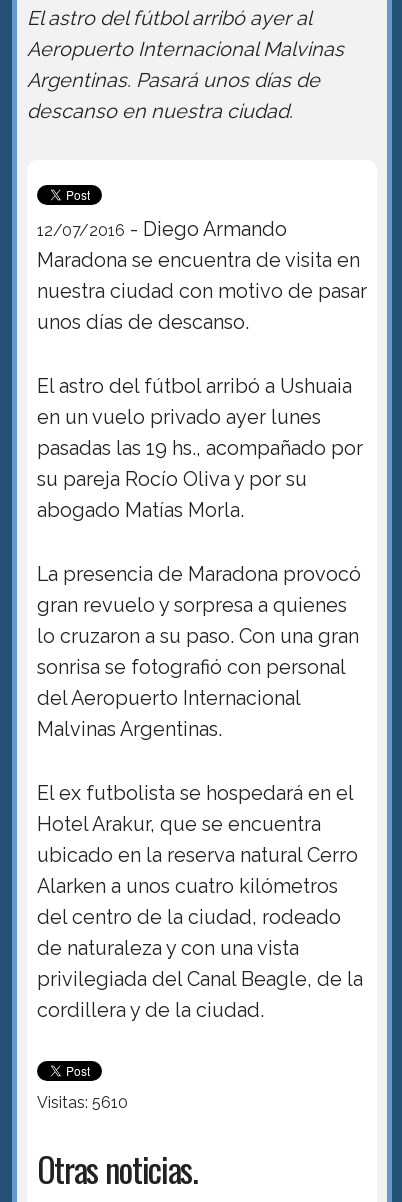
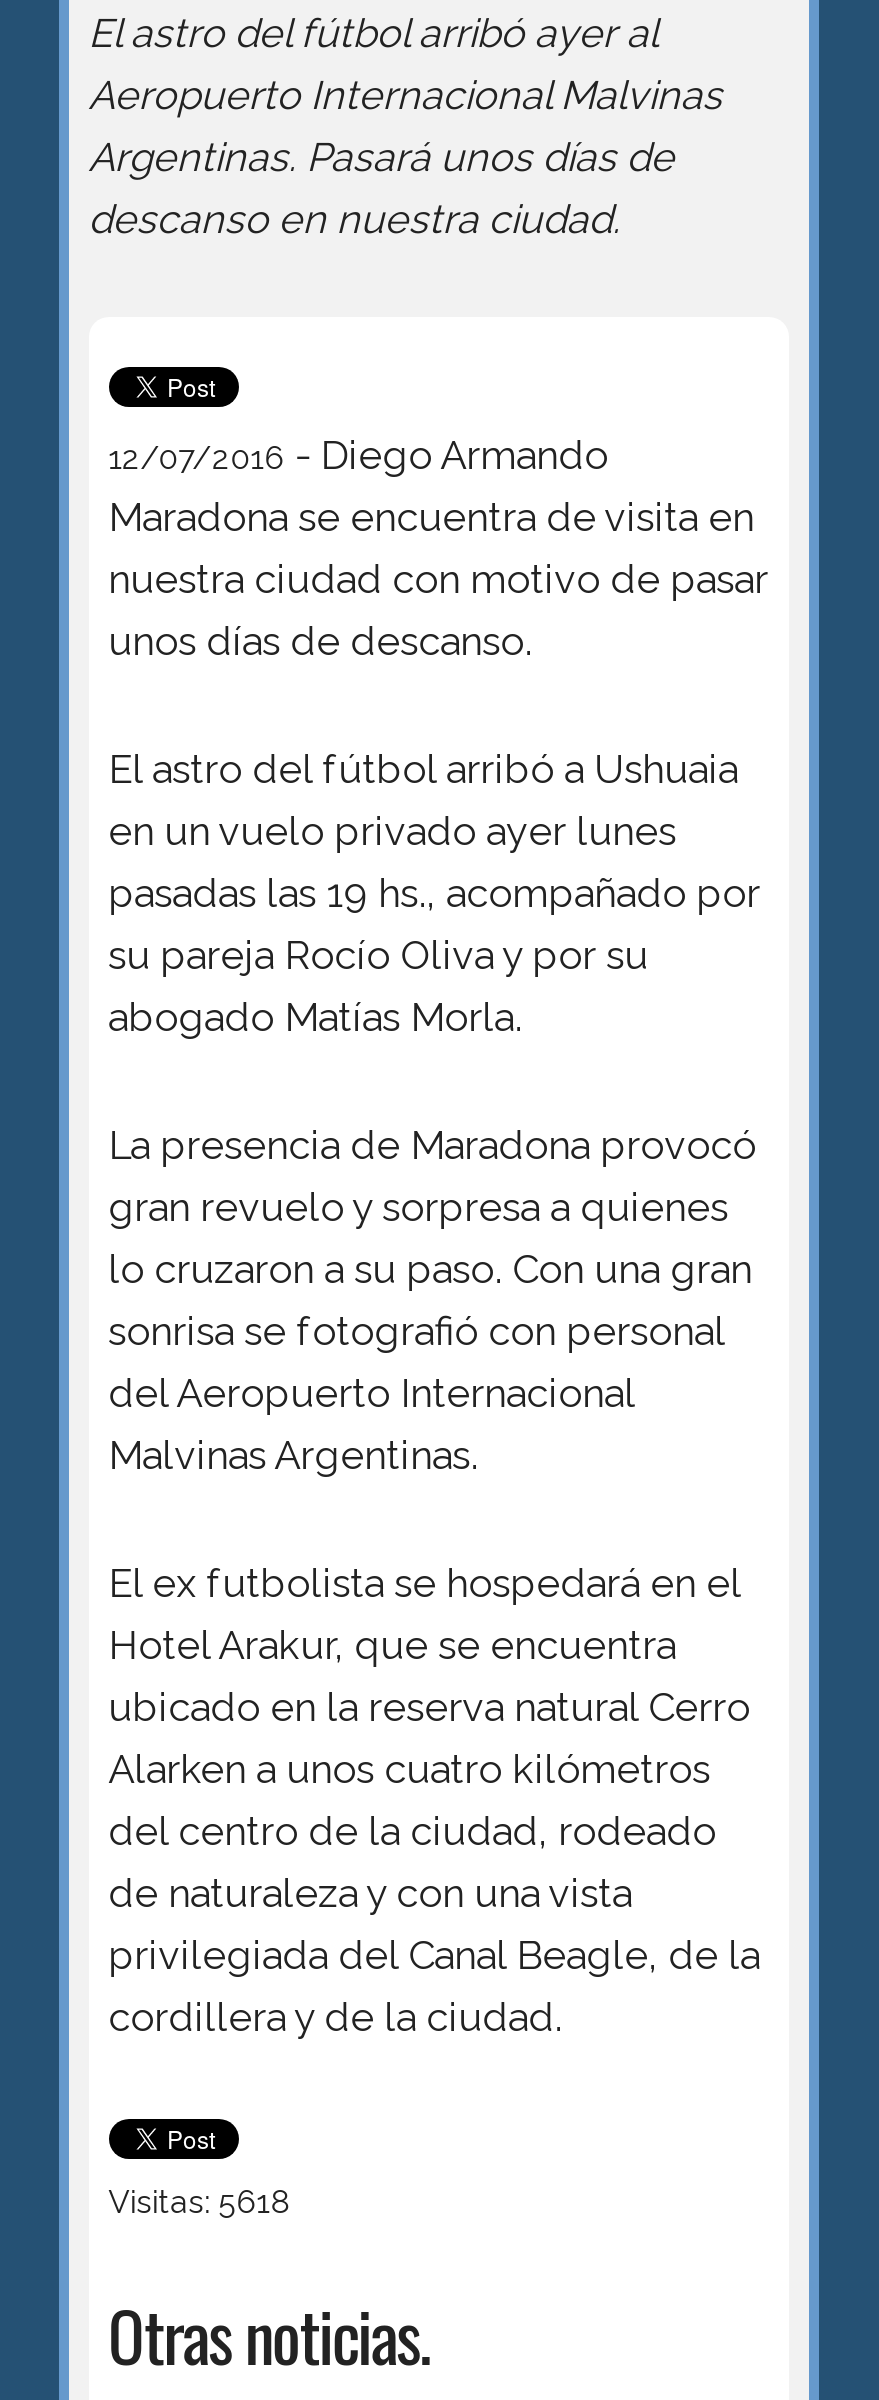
[37,1093,128,1112] Visitas: 5610 -> [108,2183,290,2221] Visitas: 5618

